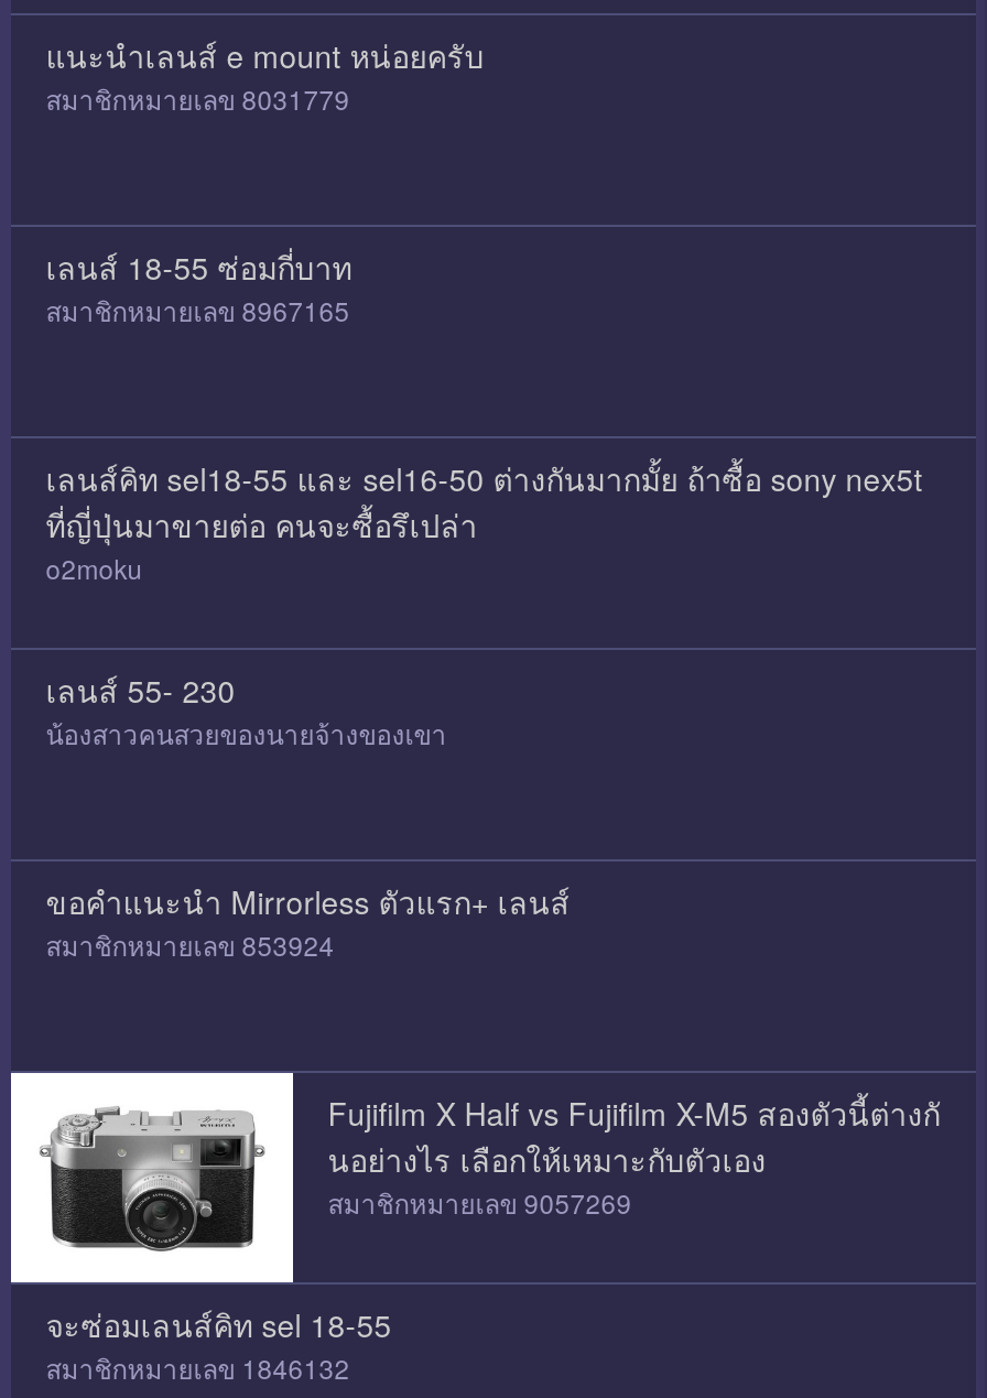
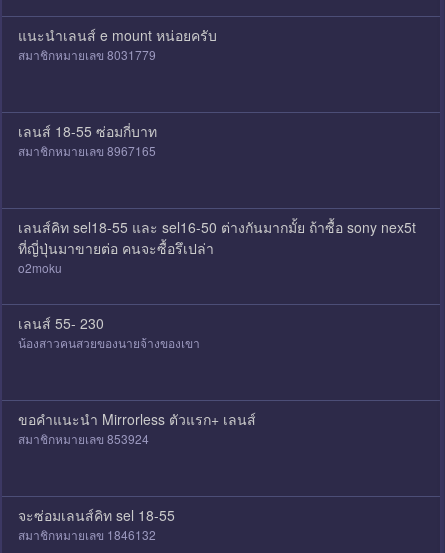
[9,1071,940,1285] [image] | Fujifilm X Half vs Fujifilm X-M5 สองตัวนี้ต่างกั | นอย่างไร เลือกให้เหมาะกับตัวเอง | สมาชิกหมายเลข 9057269 -> none

